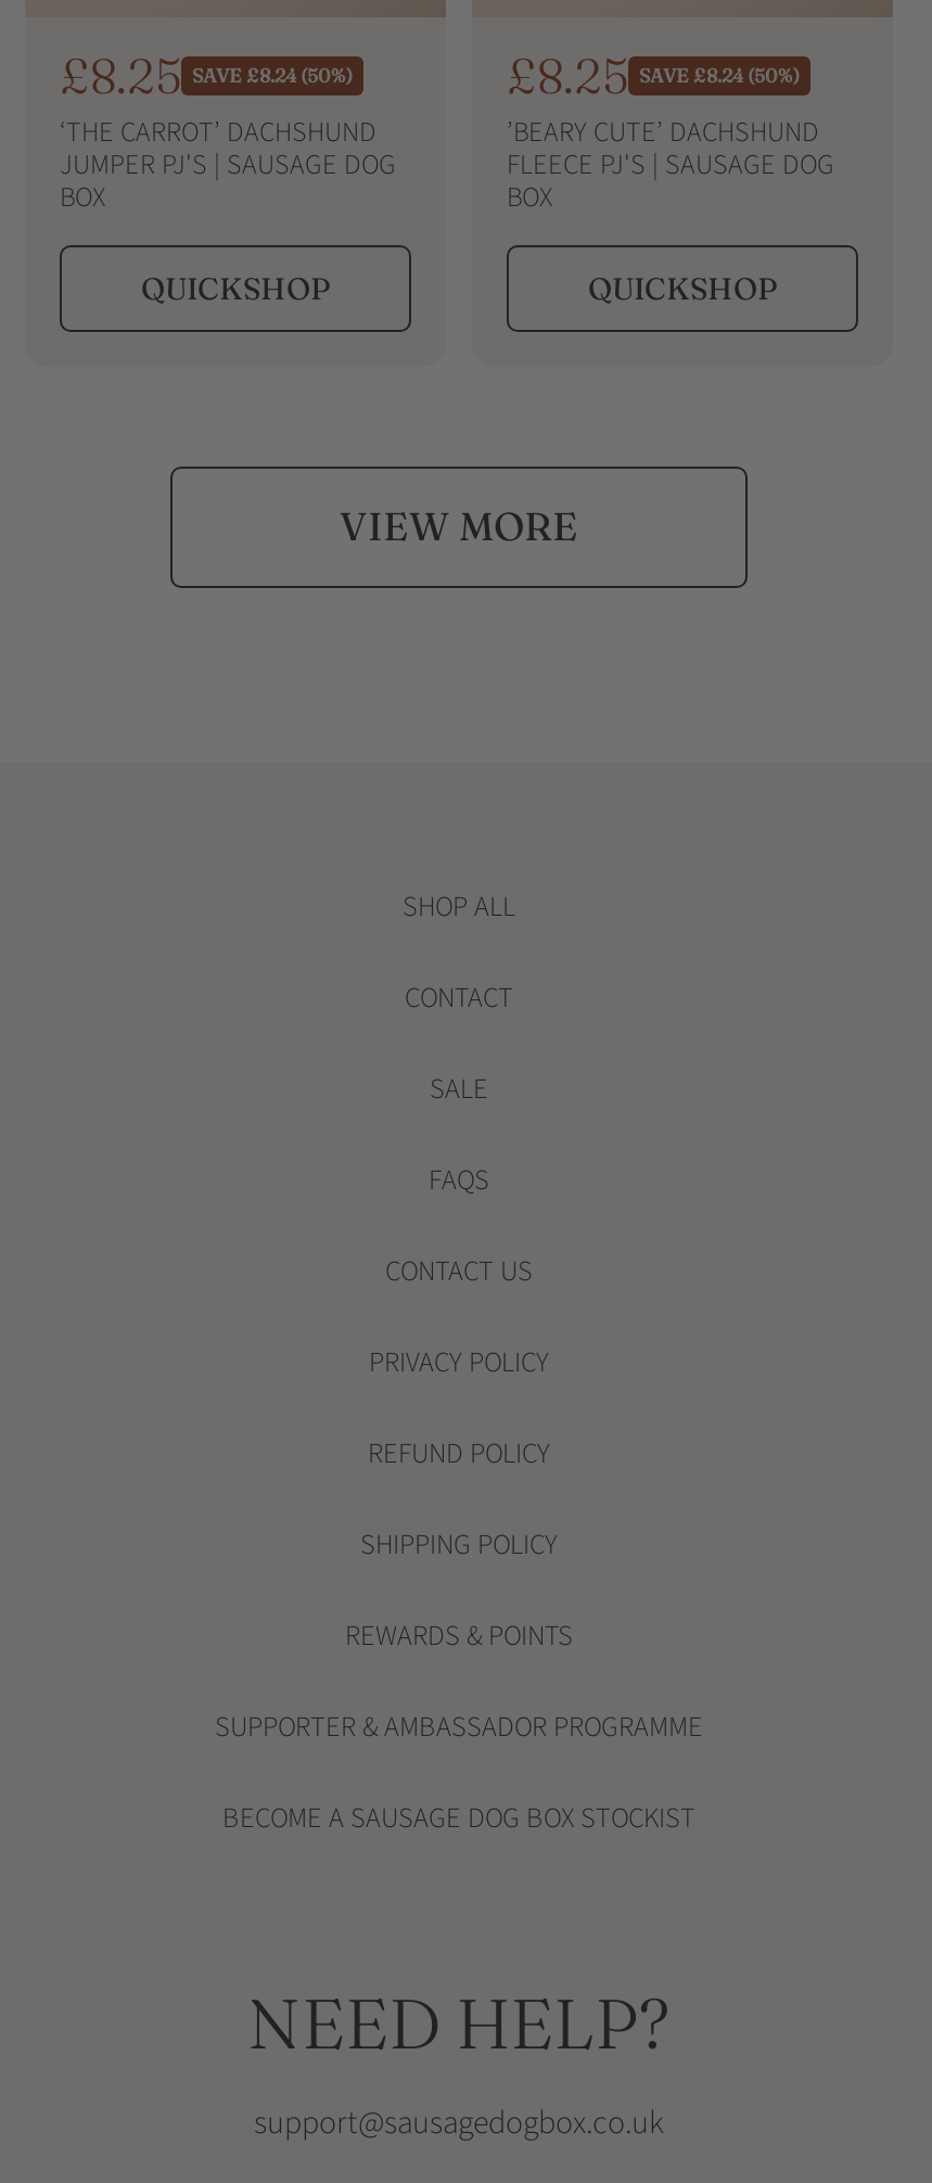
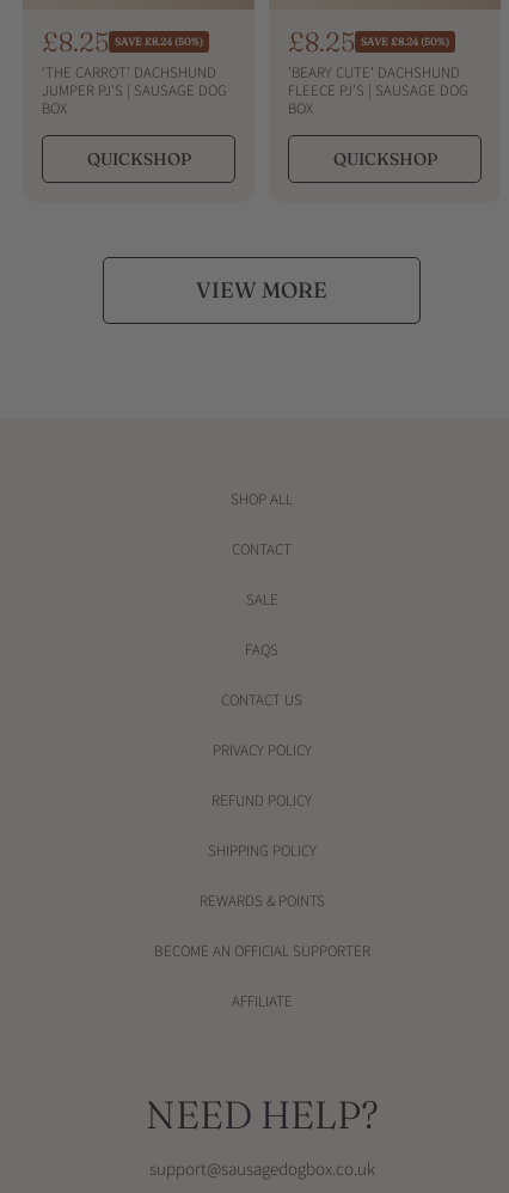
[215,1708,703,1747] SUPPORTER & AMBASSADOR PROGRAMME -> [154,940,370,962] BECOME AN OFFICIAL SUPPORTER
[222,1799,695,1838] BECOME A SAUSAGE DOG BOX STOCKIST -> [231,990,292,1012] AFFILIATE

